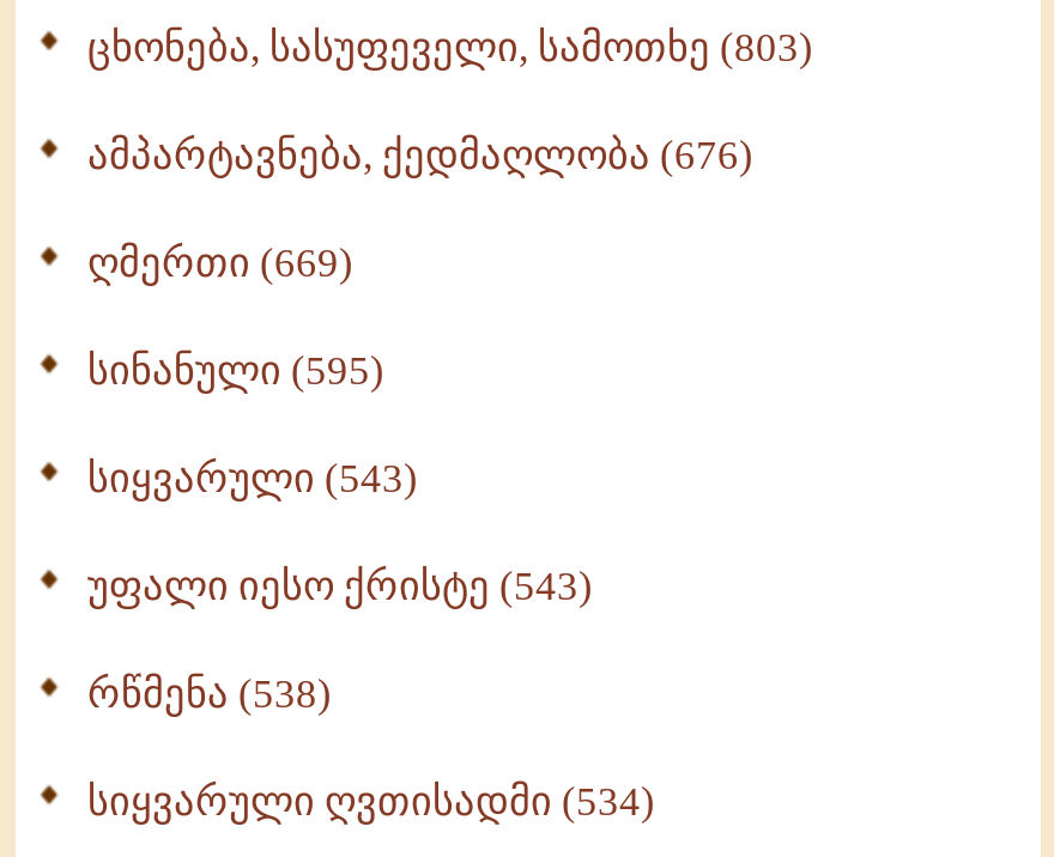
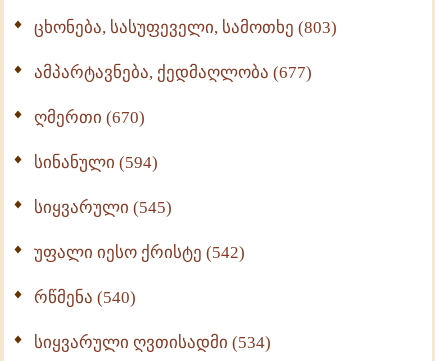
[87,133,753,178] ამპარტავნება, ქედმაღლობა (676) -> [34,63,312,82] ამპარტავნება, ქედმაღლობა (677)
[87,241,353,286] ღმერთი (669) -> [34,108,145,127] ღმერთი (670)
[87,348,384,394] სინანული (595) -> [34,153,158,172] სინანული (594)
[87,456,418,502] სიყვარული (543) -> [34,198,172,217] სიყვარული (545)
[87,564,593,609] უფალი იესო ქრისტე (543) -> [34,243,245,262] უფალი იესო ქრისტე (542)
[87,671,332,717] რწმენა (538) -> [34,288,136,307] რწმენა (540)

